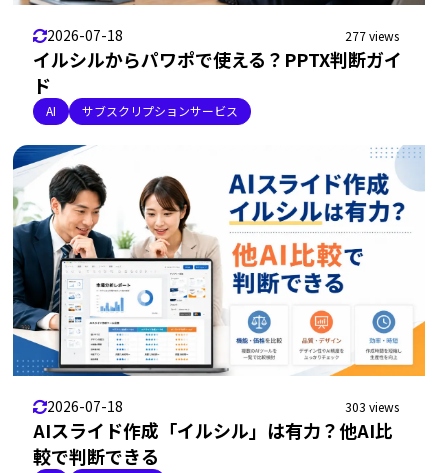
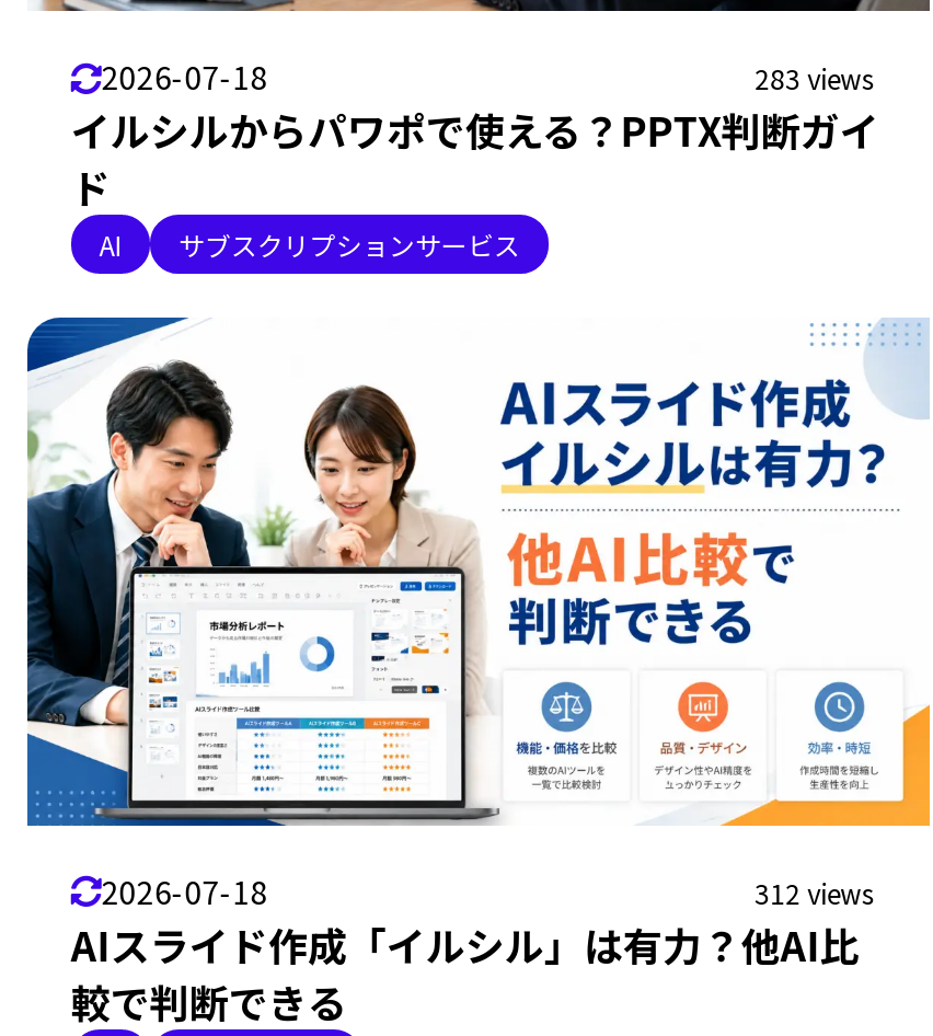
[345,27,399,44] 277 views -> [755,60,873,97] 283 views
[345,398,399,415] 303 views -> [755,873,873,910] 312 views

